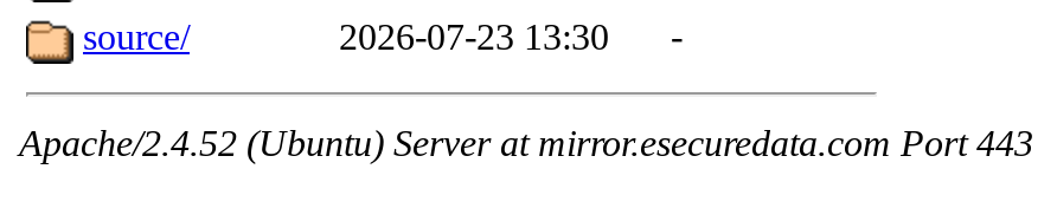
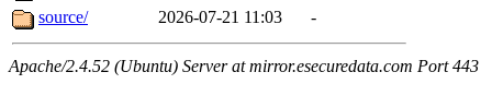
[339,17,609,58] 2026-07-23 13:30 -> [158,8,282,27] 2026-07-21 11:03

